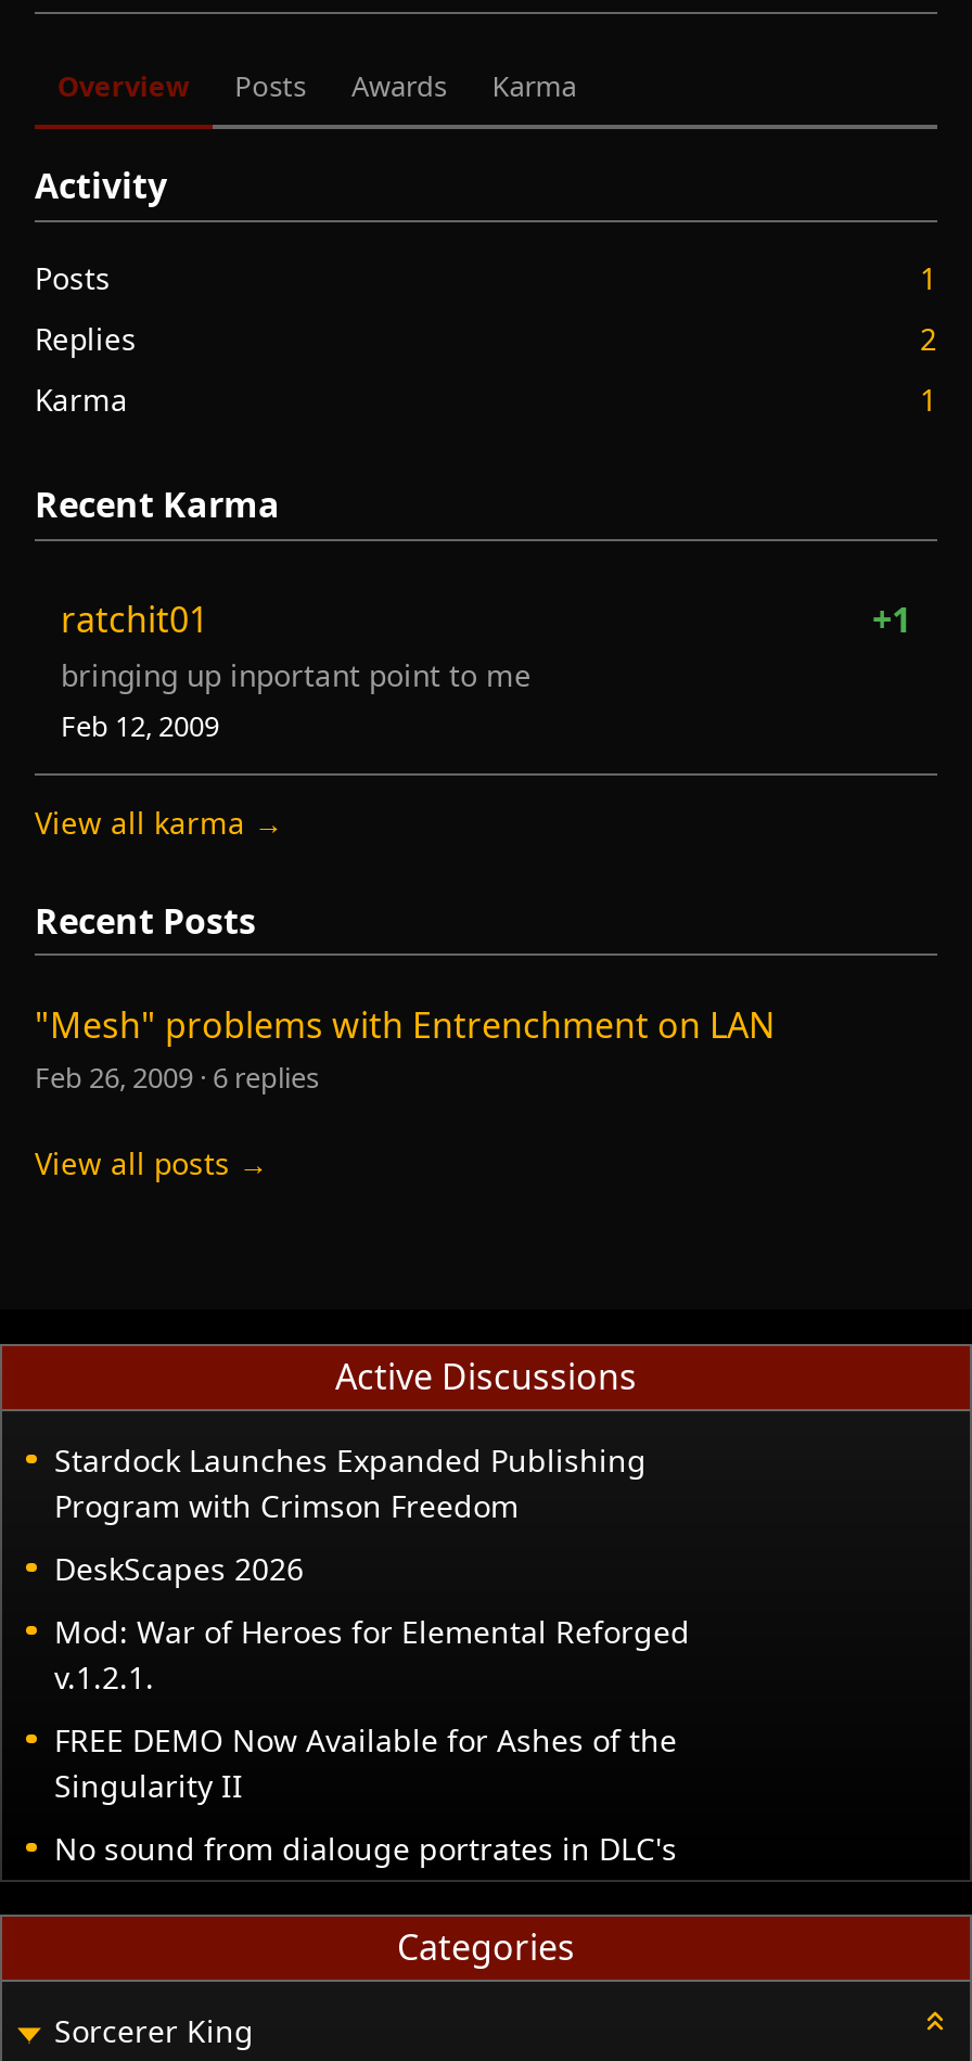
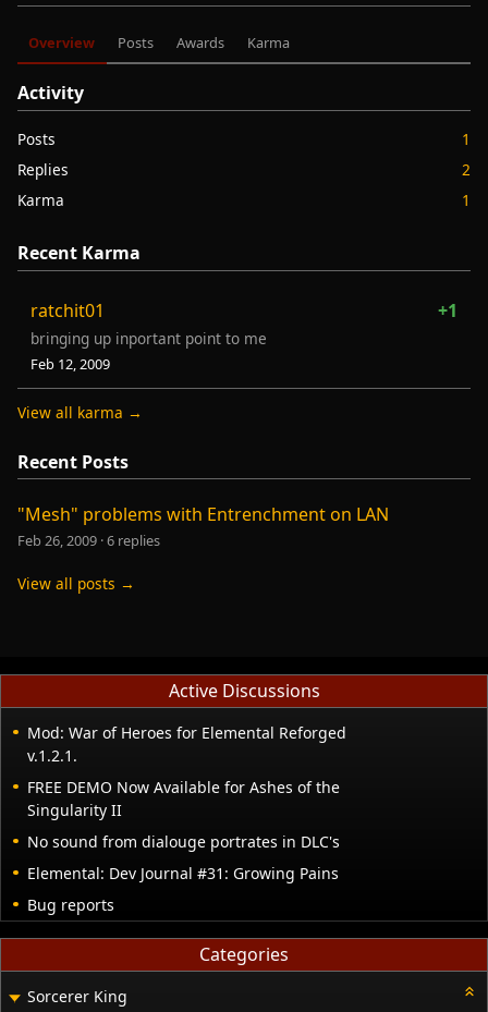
[54,1439,647,1588] Stardock Launches Expanded Publishing | Program with Crimson Freedom | DeskScapes 2026 -> none
moved [54,1610,690,1868] -> [27,722,346,851]: Mod: War of Heroes for Elemental Reforged | v.1.2.1. | FREE DEMO Now Available for Ashes of the | Singularity II | No sound from dialouge portrates in DLC's
none -> [27,862,339,915] Elemental: Dev Journal #31: Growing Pains | Bug reports

